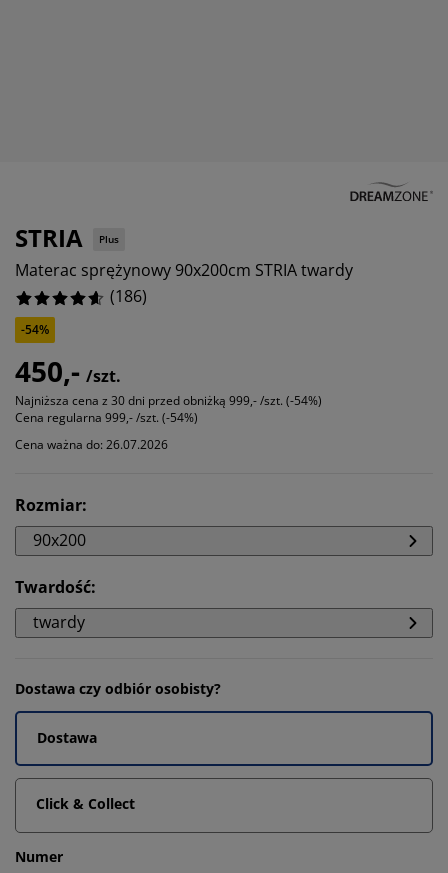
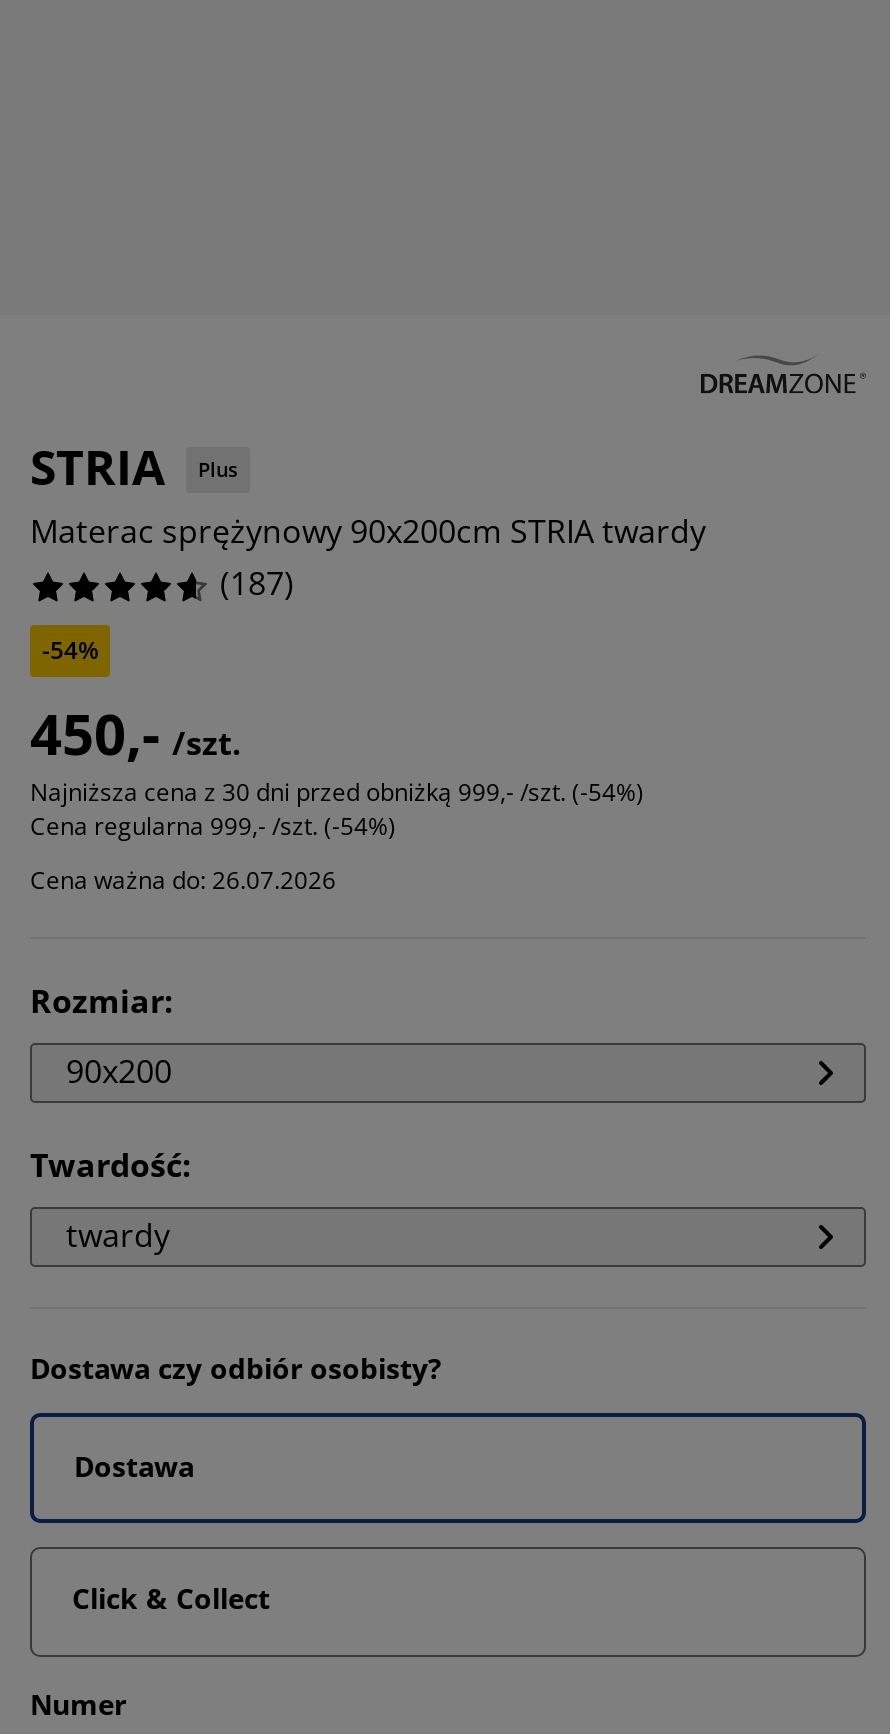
[110,284,147,306] (186) -> [220,560,294,604] (187)

